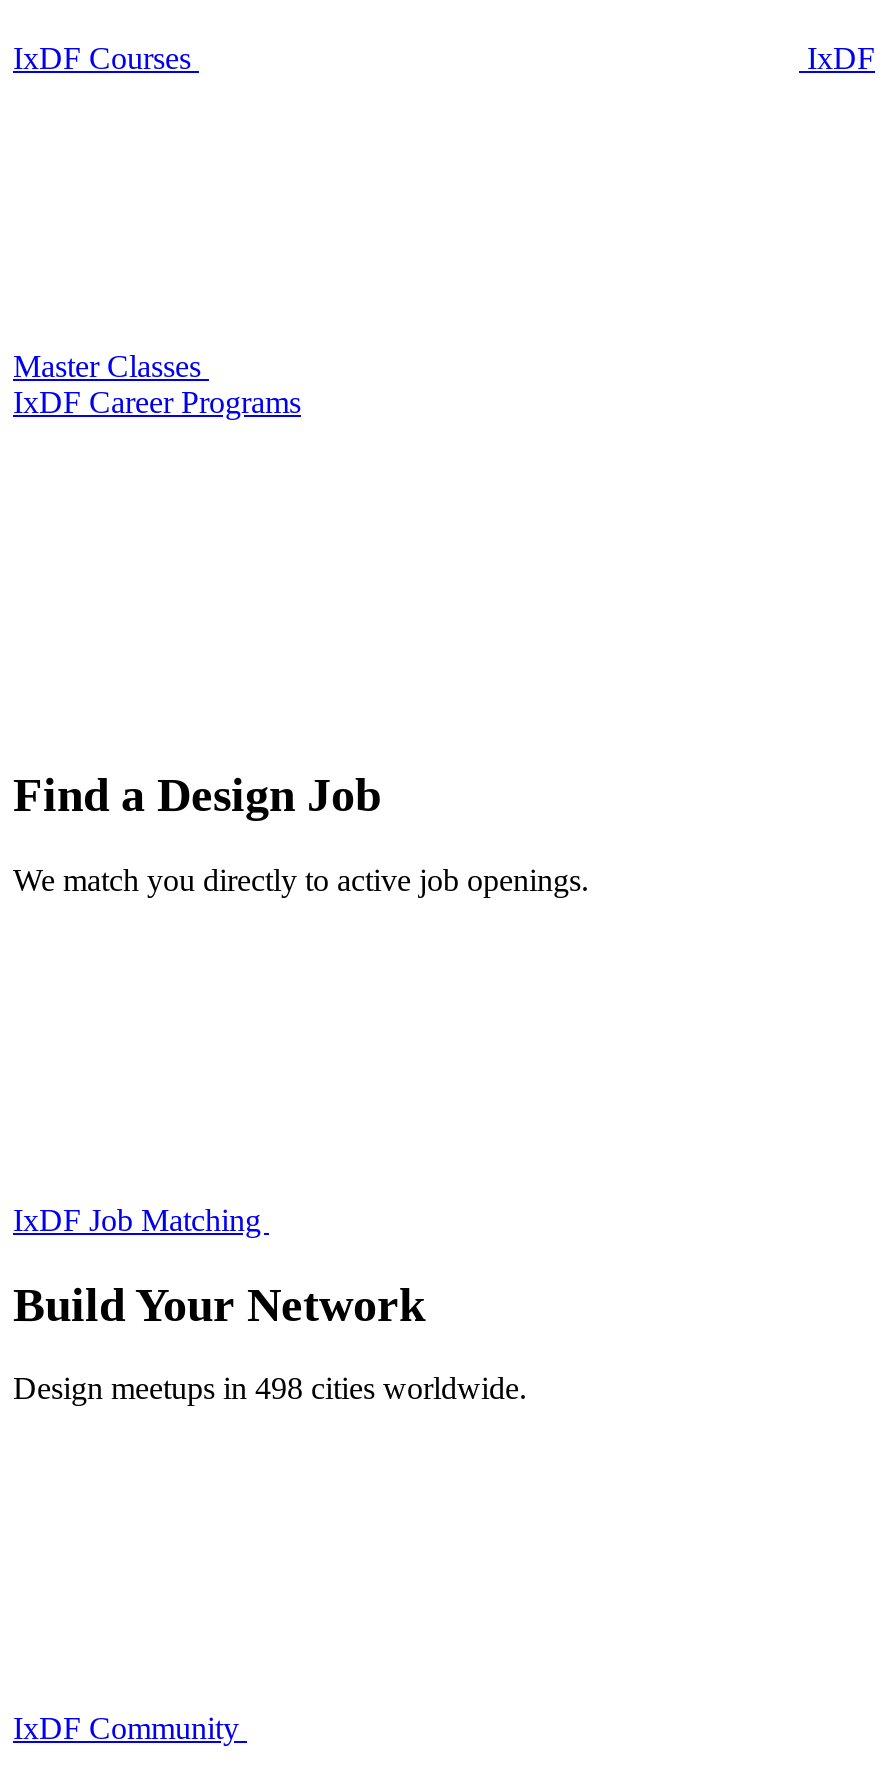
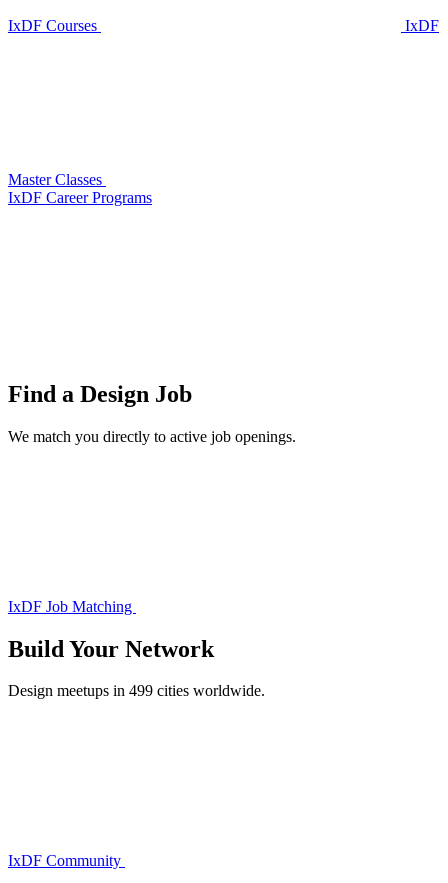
[13,1372,527,1406] Design meetups in 498 cities worldwide. -> [8,682,265,699] Design meetups in 499 cities worldwide.

